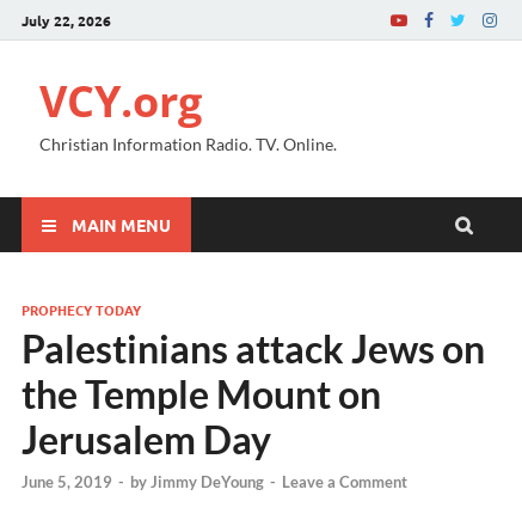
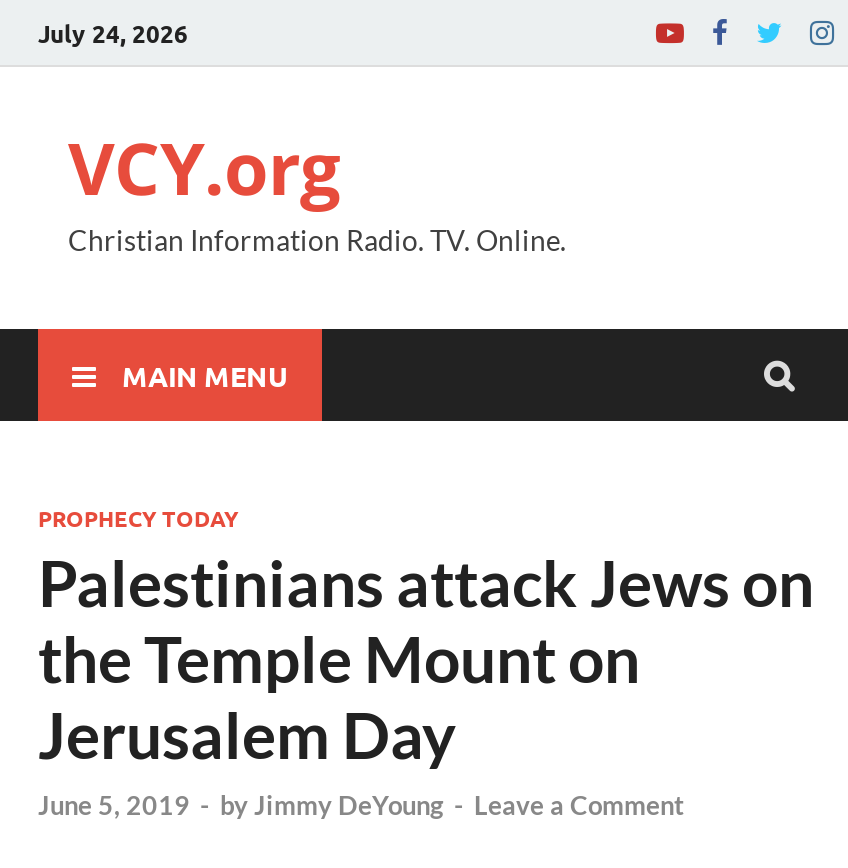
[22,10,111,29] July 22, 2026 -> [38,16,188,48] July 24, 2026

